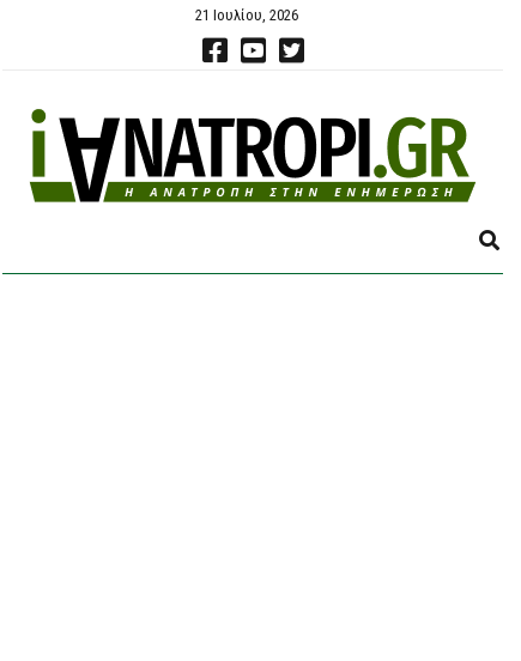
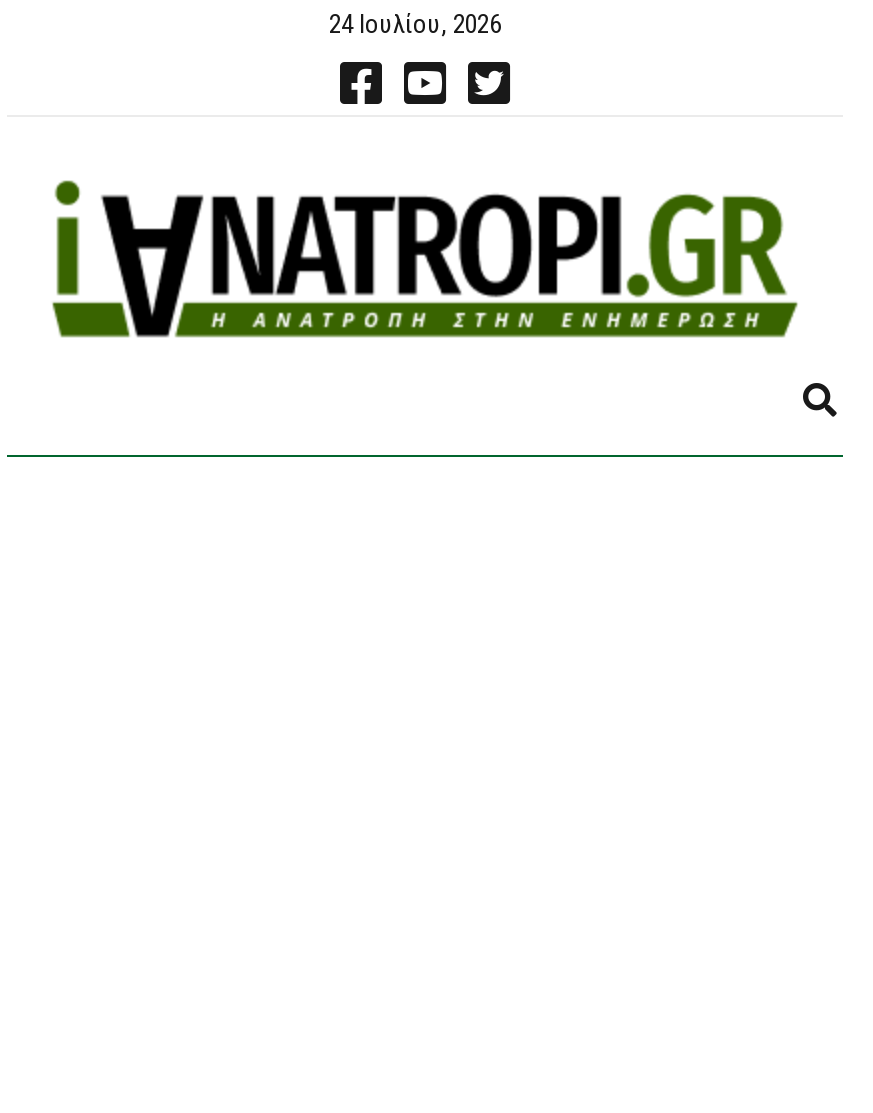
[195,6,298,24] 21 Ιουλίου, 2026 -> [329,9,501,39] 24 Ιουλίου, 2026

